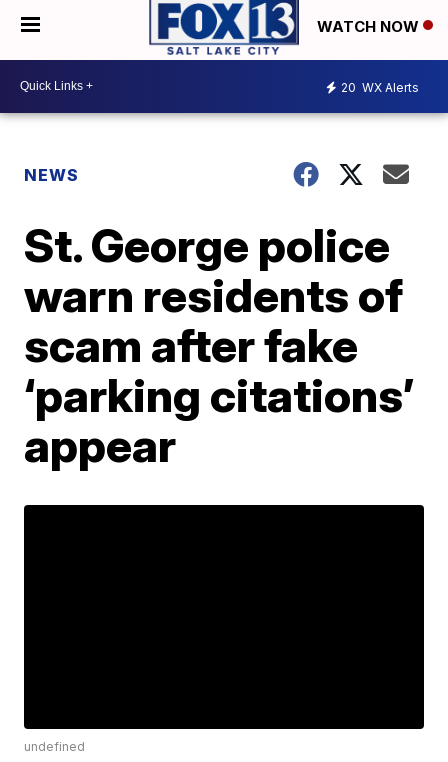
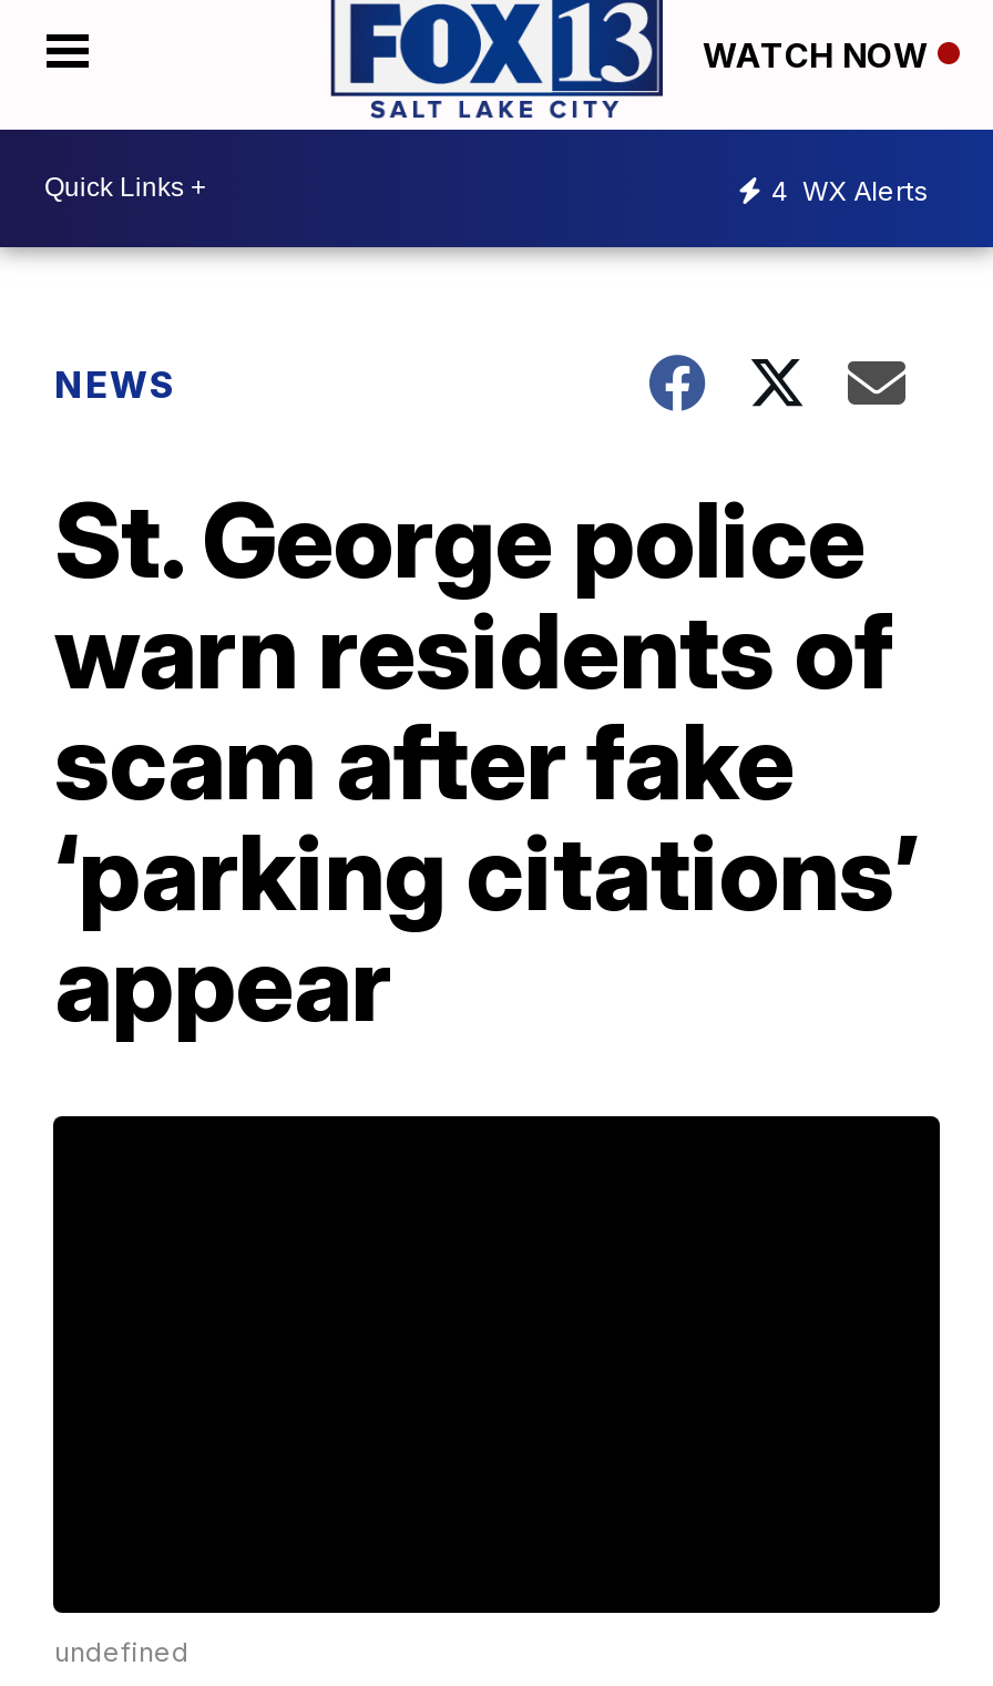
[341,80,419,95] 20 WX Alerts -> [771,174,929,208] 4 WX Alerts

